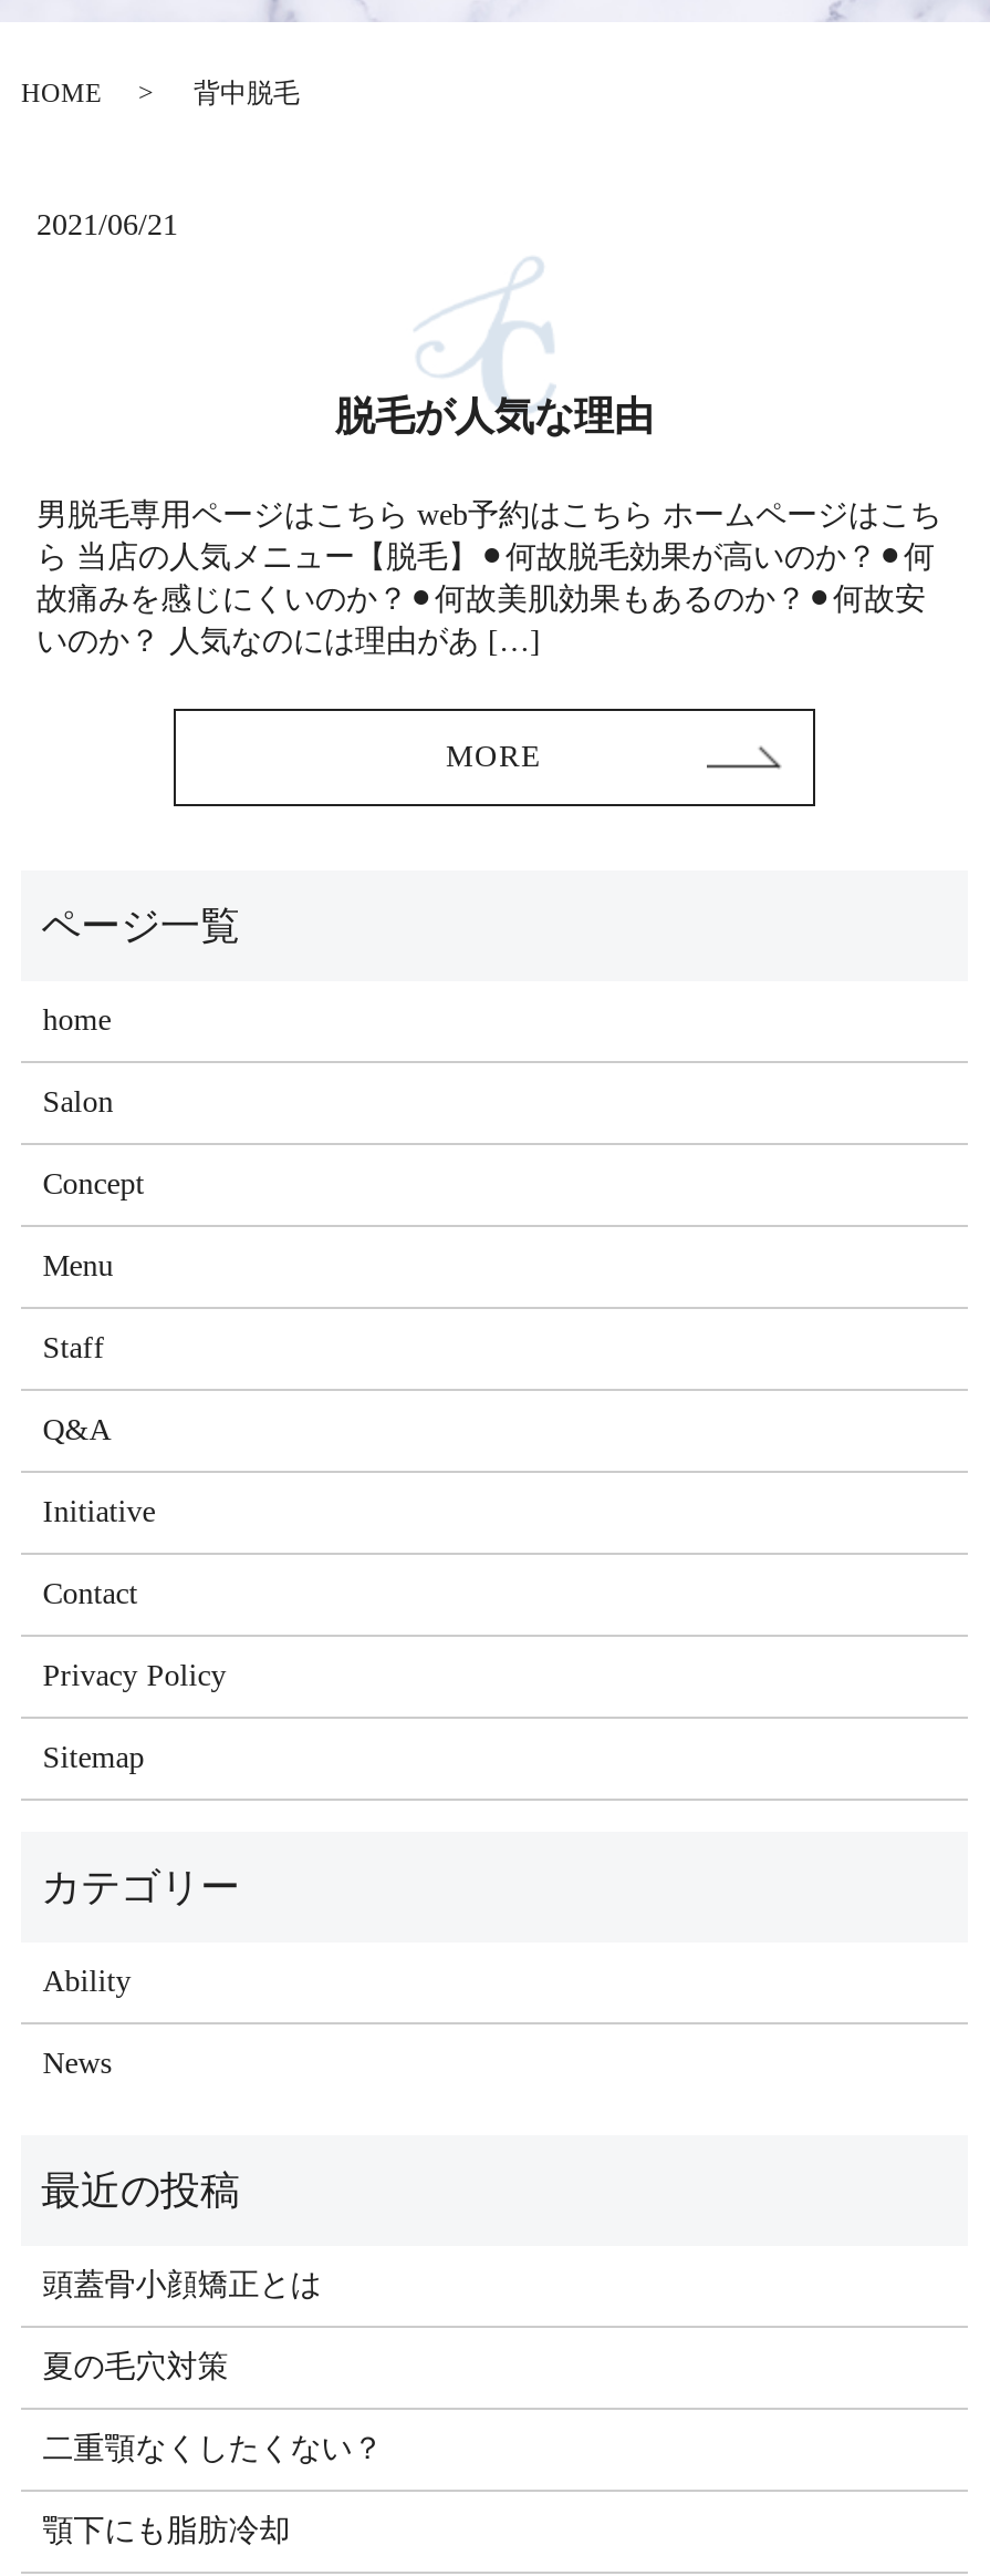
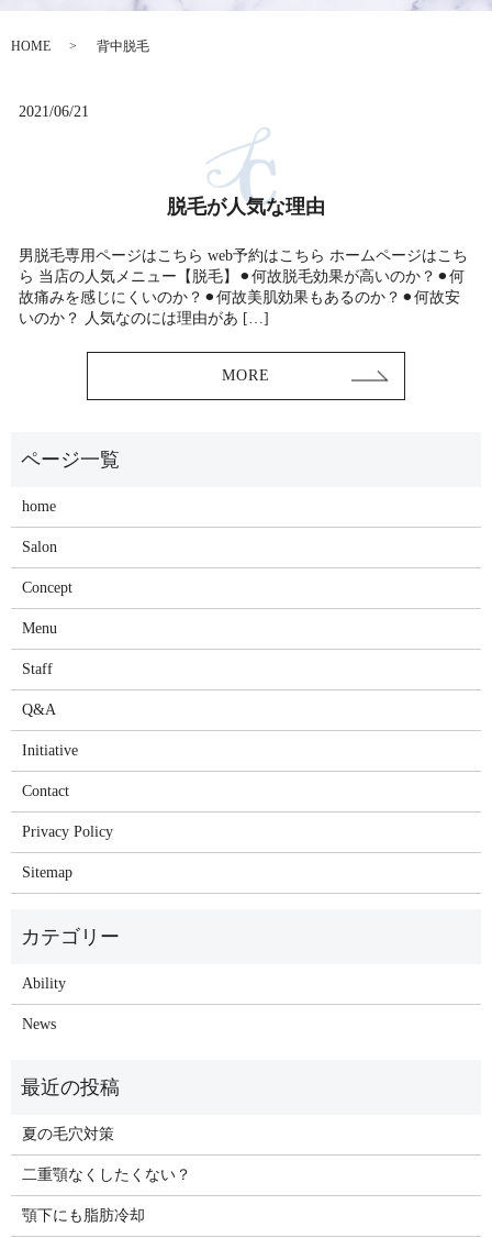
[43,2268,321,2301] 頭蓋骨小顔矯正とは -> none

